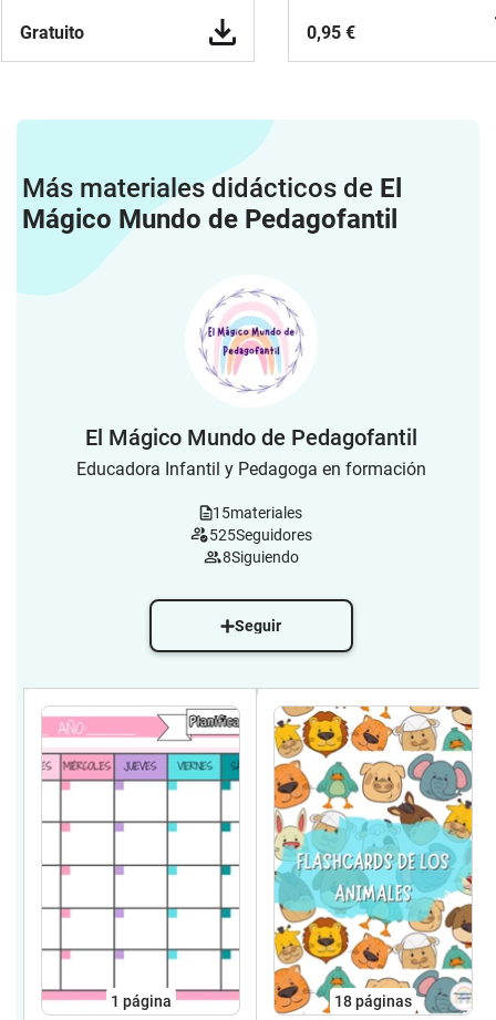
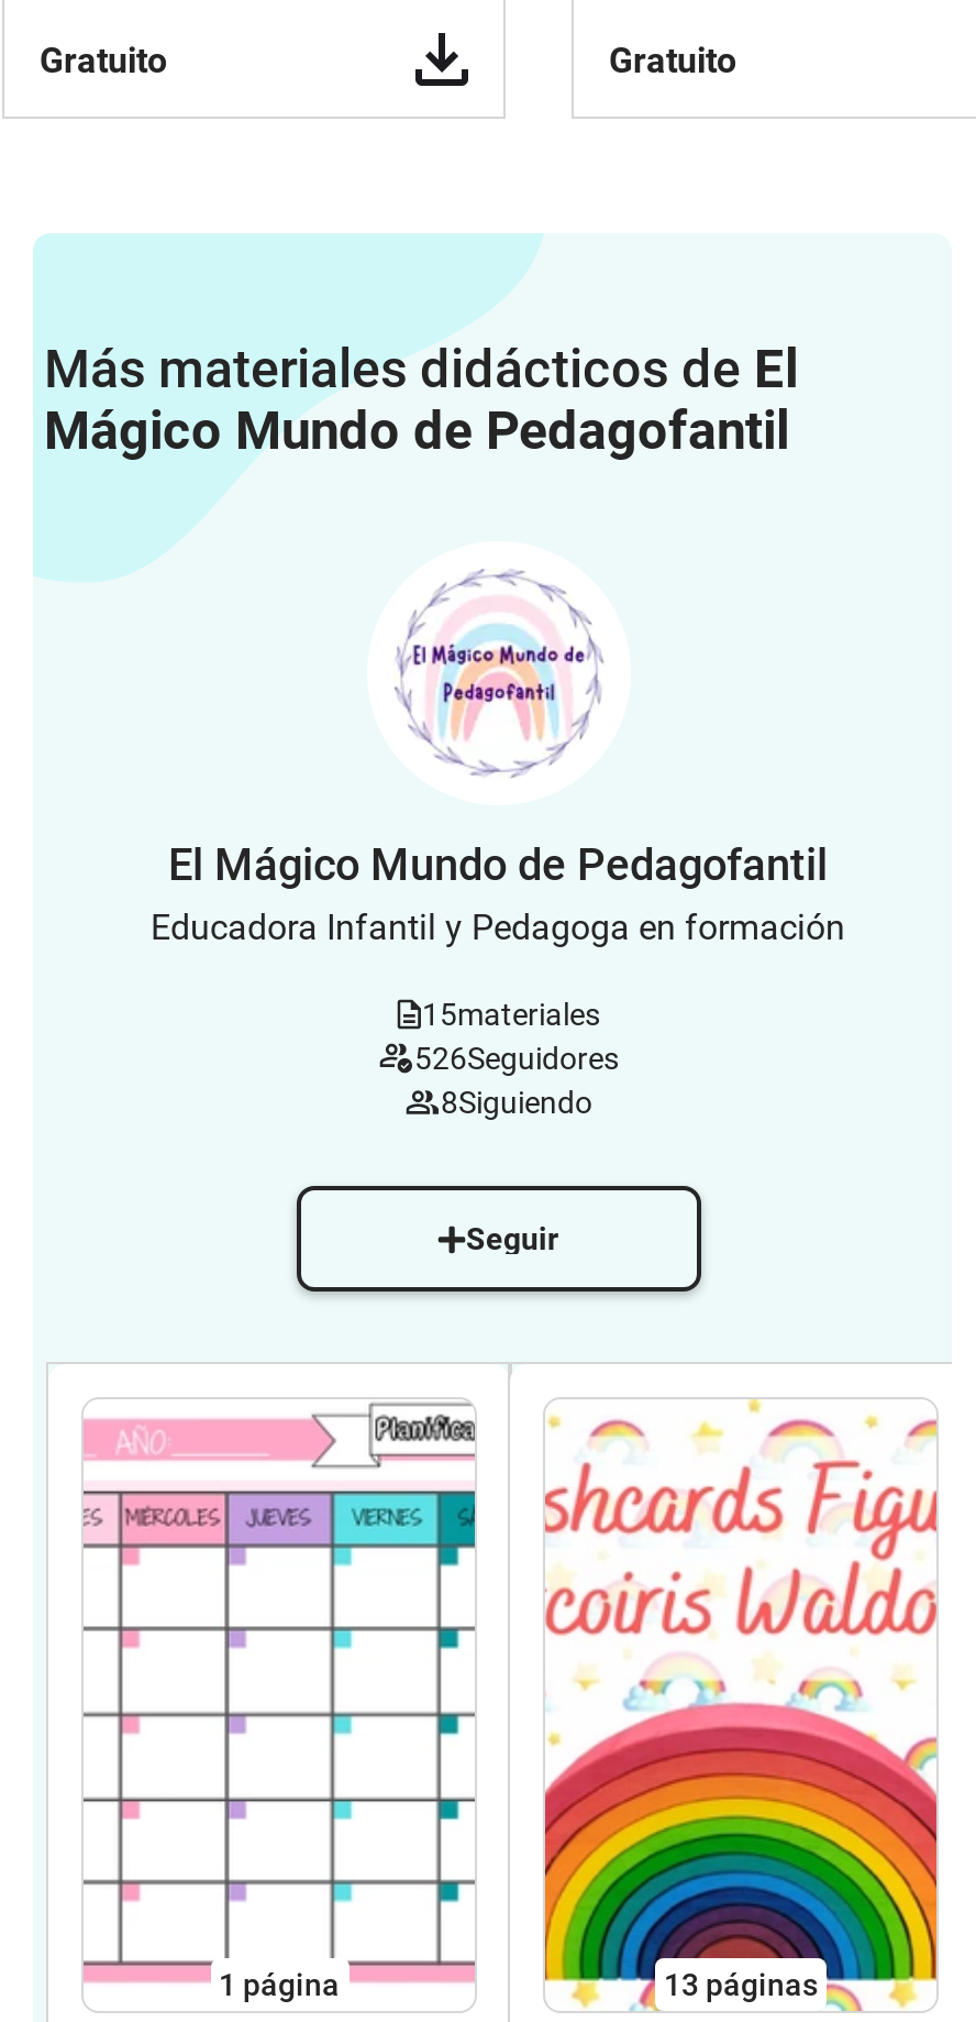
[307,22,355,43] 0,95 € -> [609,40,736,81] Gratuito
[209,526,312,544] 525Seguidores -> [414,1041,619,1076] 526Seguidores
[273,705,473,1014] [image] | 18 páginas -> [543,1399,939,2011] [image] | 13 páginas

